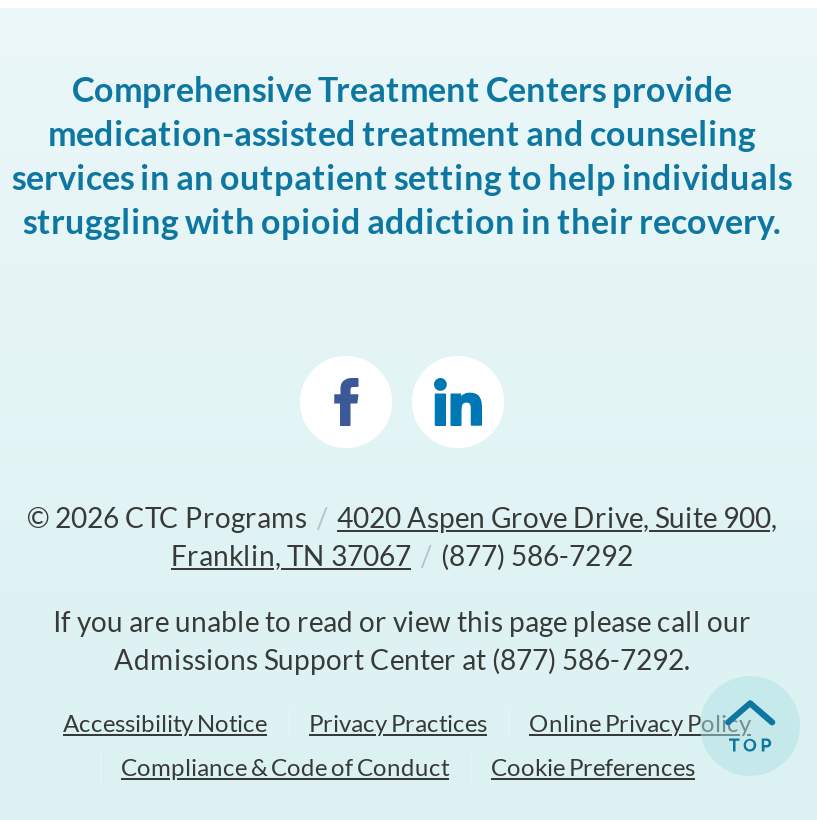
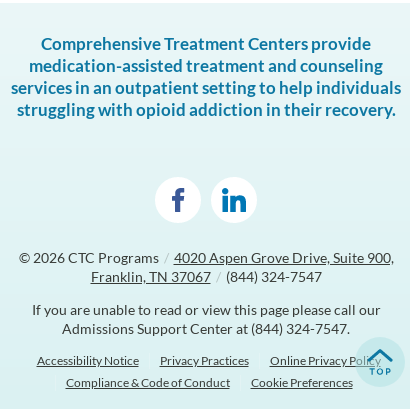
[171,538,633,572] Franklin, TN 37067 / (877) 586-7292 -> [90,268,321,285] Franklin, TN 37067 / (844) 324-7547
[114,642,690,676] Admissions Support Center at (877) 586-7292. -> [62,320,350,337] Admissions Support Center at (844) 324-7547.

